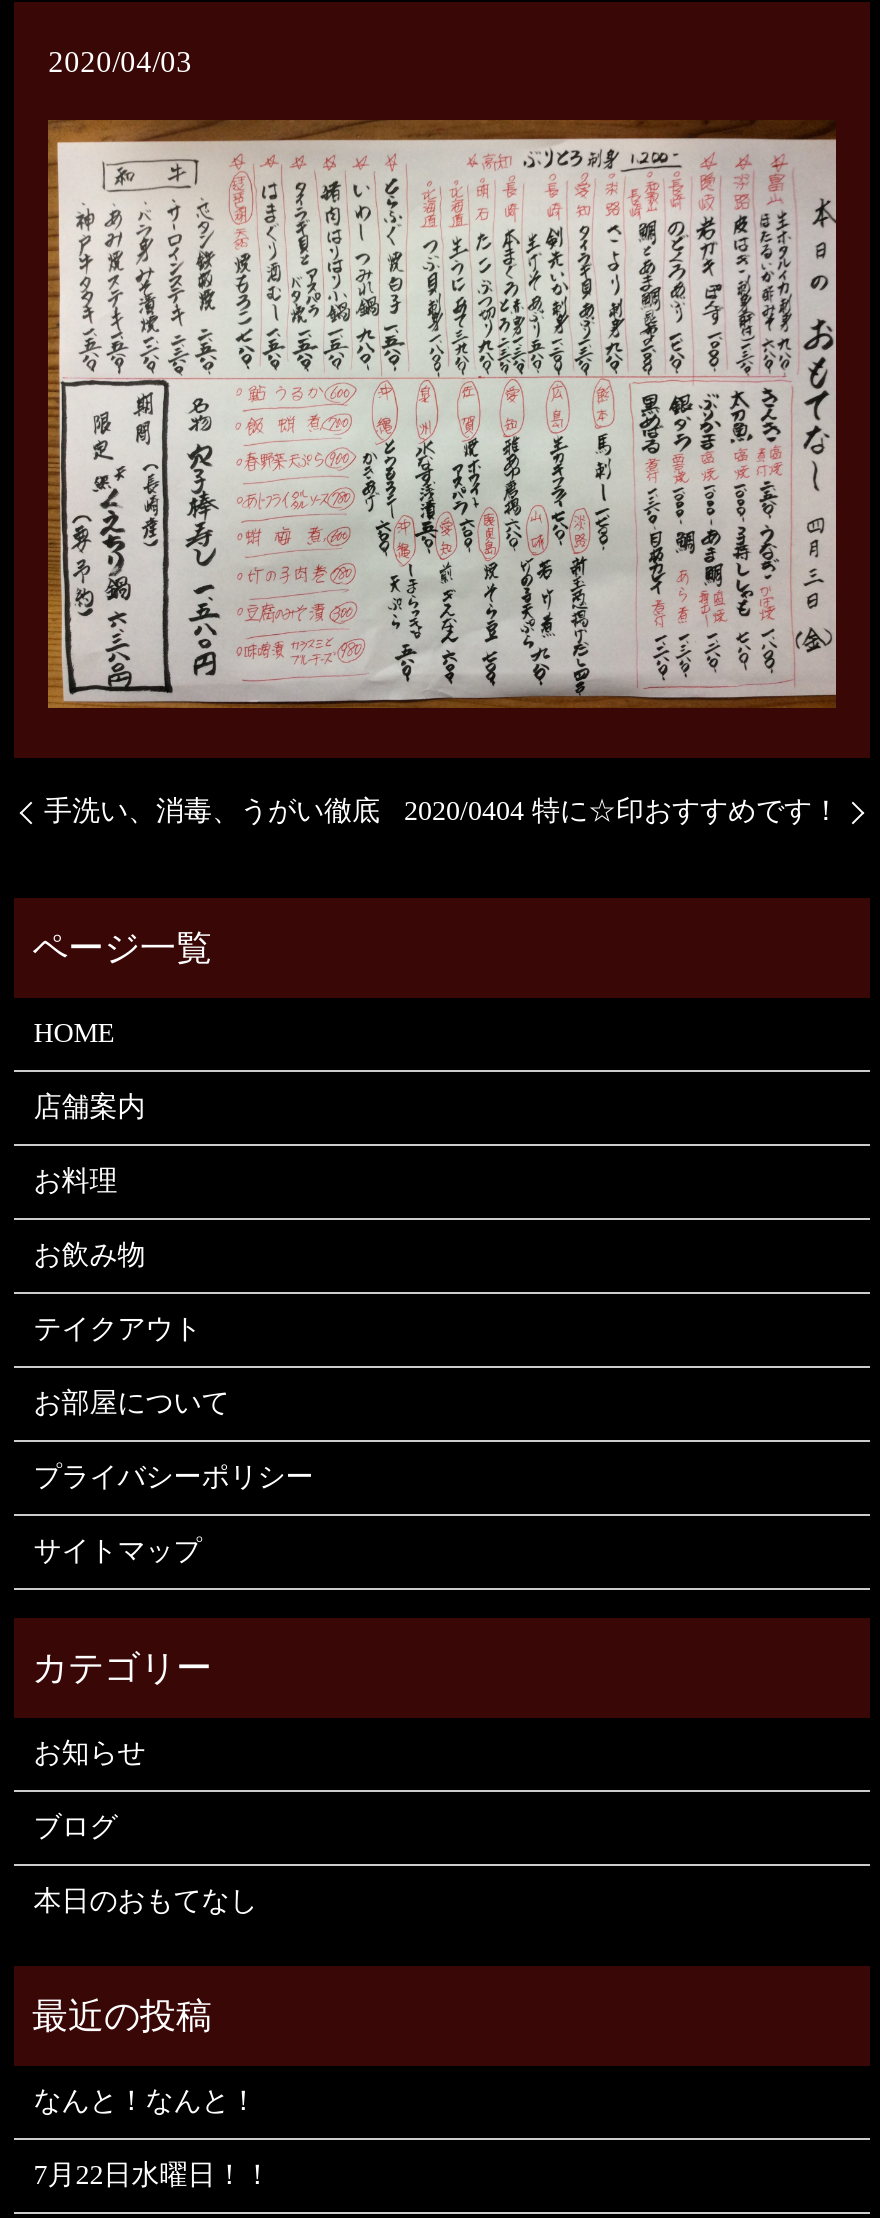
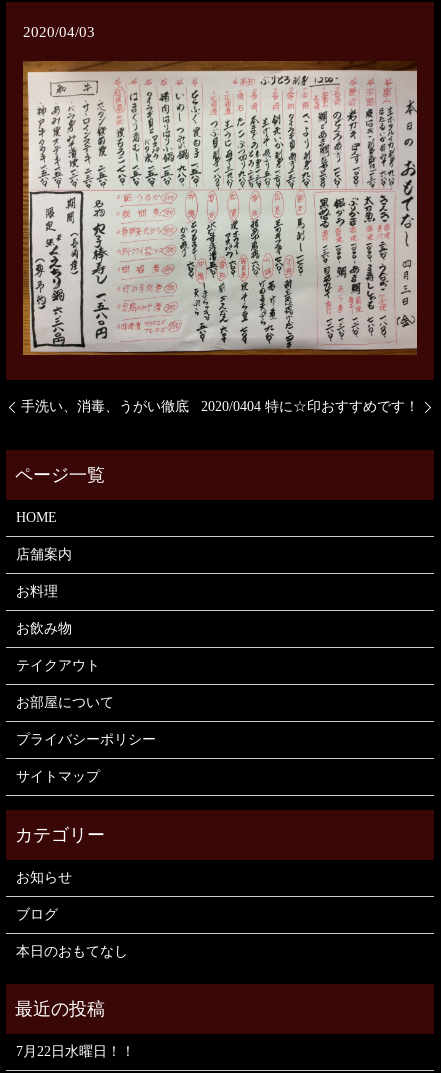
[34,2087,258,2117] なんと！なんと！ -> none

